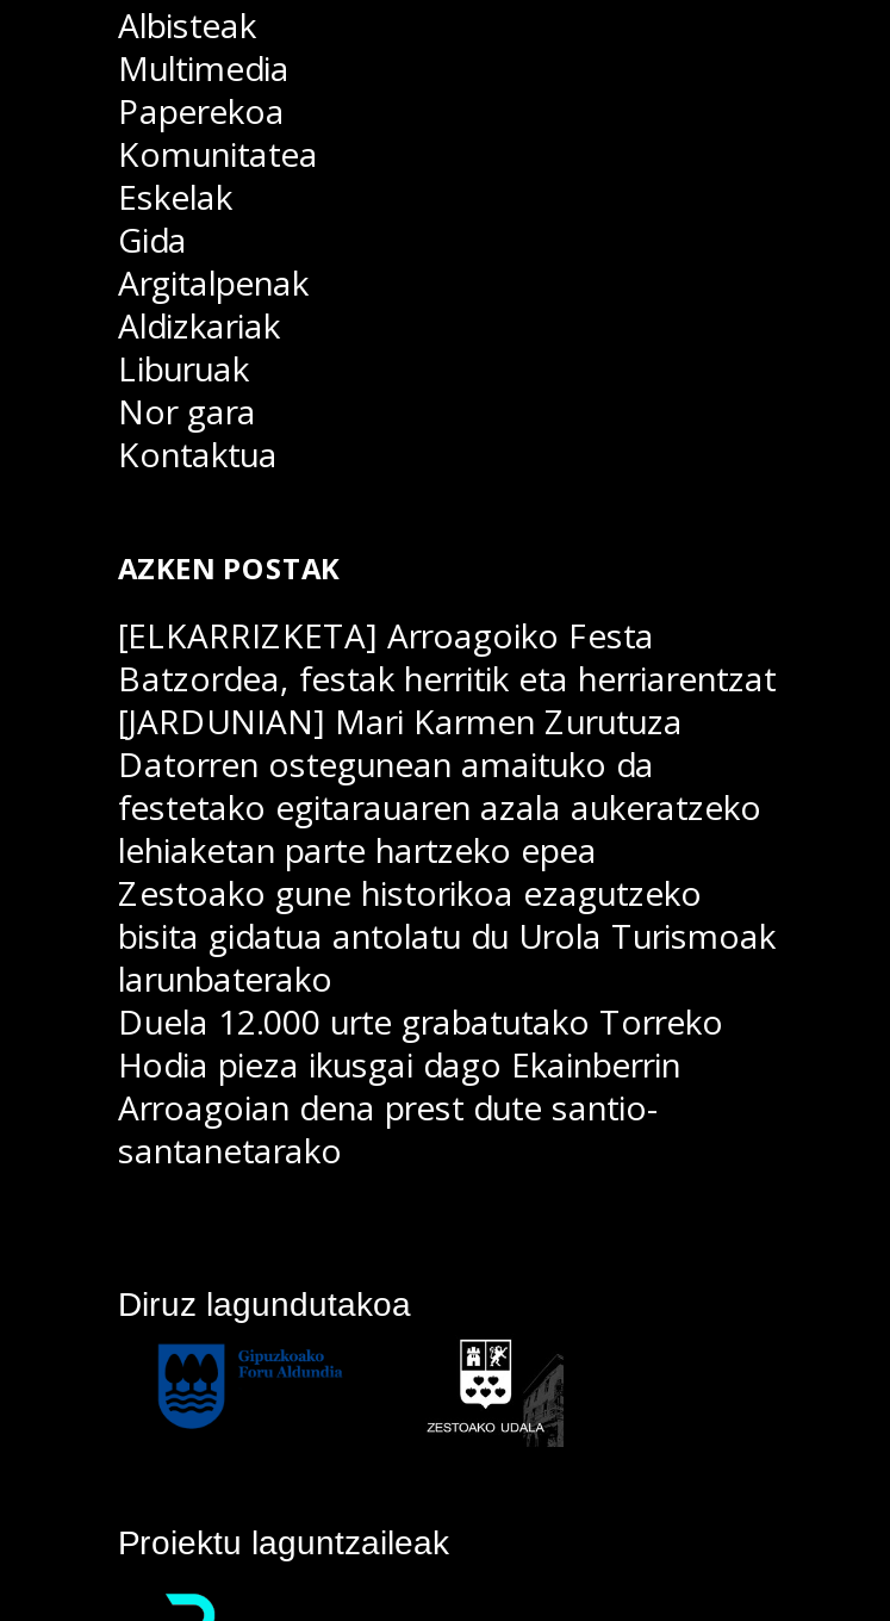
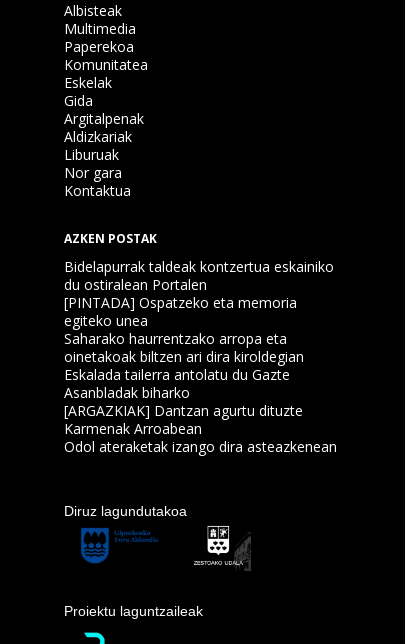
[118,611,776,1172] [ELKARRIZKETA] Arroagoiko Festa | Batzordea, festak herritik eta herriarentzat | [JARDUNIAN] Mari Karmen Zurutuza | Datorren ostegunean amaituko da | festetako egitarauaren azala aukeratzeko | lehiaketan parte hartzeko epea | Zestoako gune historikoa ezagutzeko | bisita gidatua antolatu du Urola Turismoak | larunbaterako | Duela 12.000 urte grabatutako Torreko | Hodia pieza ikusgai dago Ekainberrin | Arroagoian dena prest dute santio- | santanetarako -> [64,256,337,455] Bidelapurrak taldeak kontzertua eskainiko | du ostiralean Portalen | [PINTADA] Ospatzeko eta memoria | egiteko unea | Saharako haurrentzako arropa eta | oinetakoak biltzen ari dira kiroldegian | Eskalada tailerra antolatu du Gazte | Asanbladak biharko | [ARGAZKIAK] Dantzan agurtu dituzte | Karmenak Arroabean | Odol ateraketak izango dira asteazkenean

